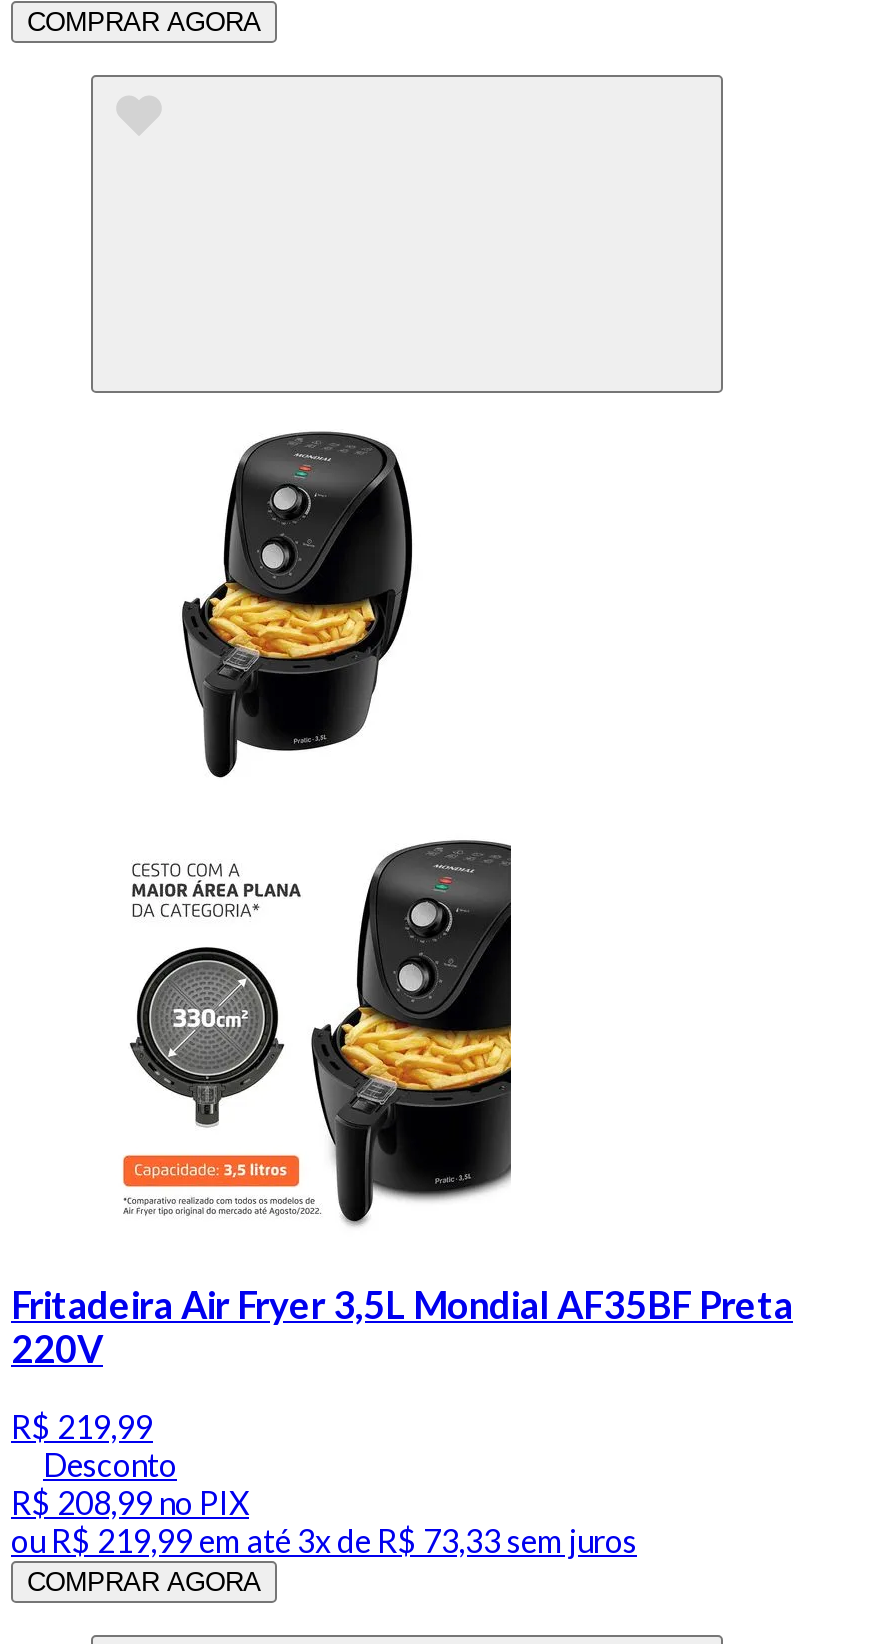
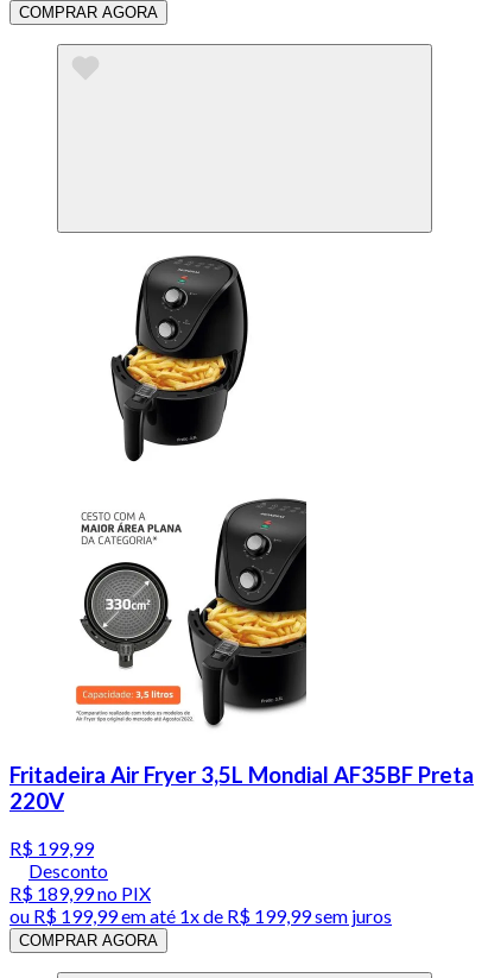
[11,1408,153,1446] R$ 219,99 -> [9,836,94,859] R$ 199,99
[11,1484,249,1522] R$ 208,99 no PIX -> [9,882,151,904] R$ 189,99 no PIX
[11,1522,637,1560] ou R$ 219,99 em até 3x de R$ 73,33 sem juros -> [9,904,392,927] ou R$ 199,99 em até 1x de R$ 199,99 sem juros

